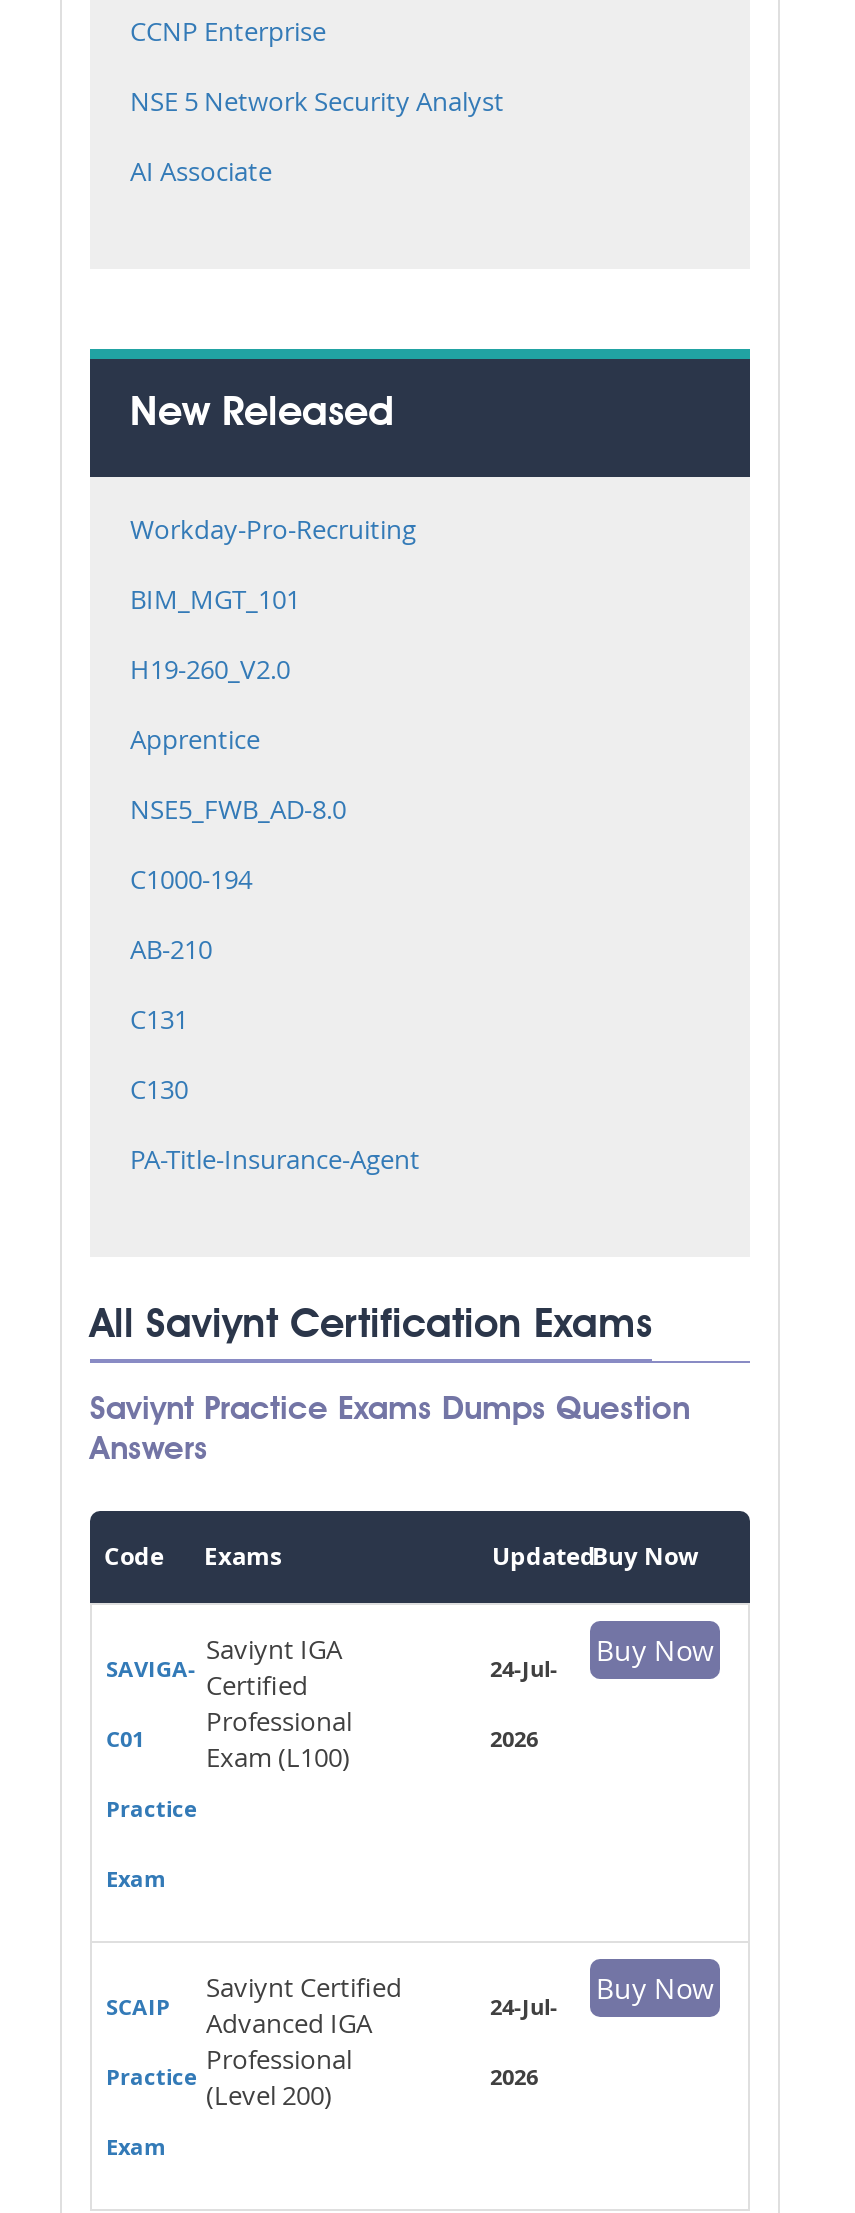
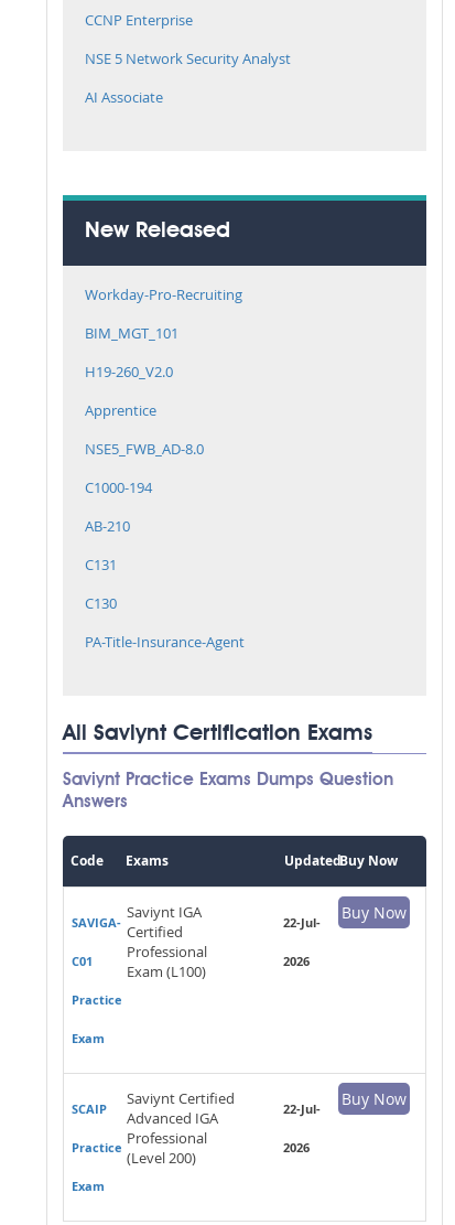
[490,1631,714,1683] 24-Jul- Buy Now -> [283,902,407,931] 22-Jul- Buy Now
[490,1969,714,2021] 24-Jul- Buy Now -> [283,1088,407,1117] 22-Jul- Buy Now

